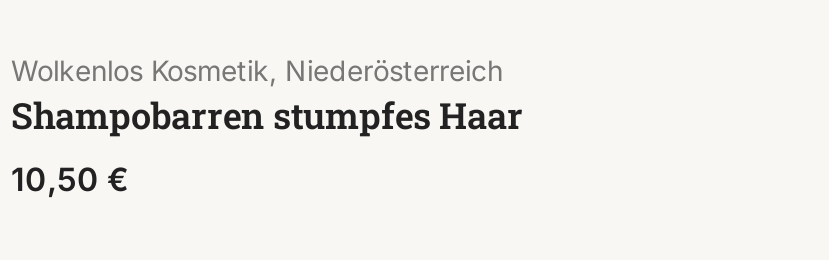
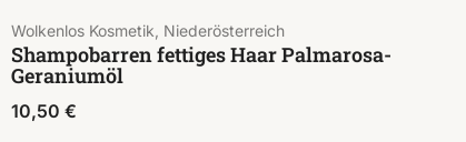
[11,90,523,138] Shampobarren stumpfes Haar -> [11,41,391,89] Shampobarren fettiges Haar Palmarosa- | Geraniumöl

